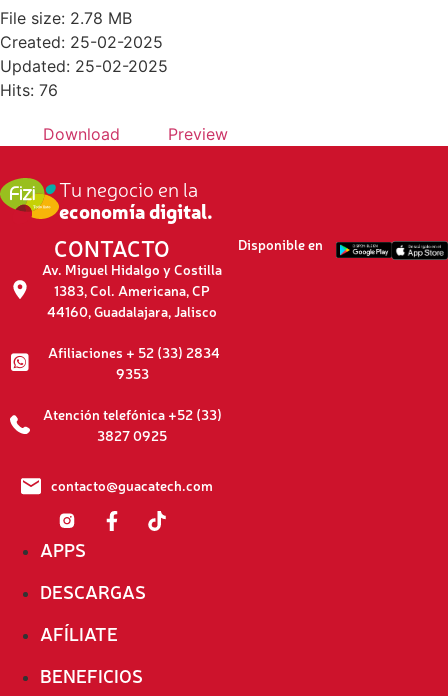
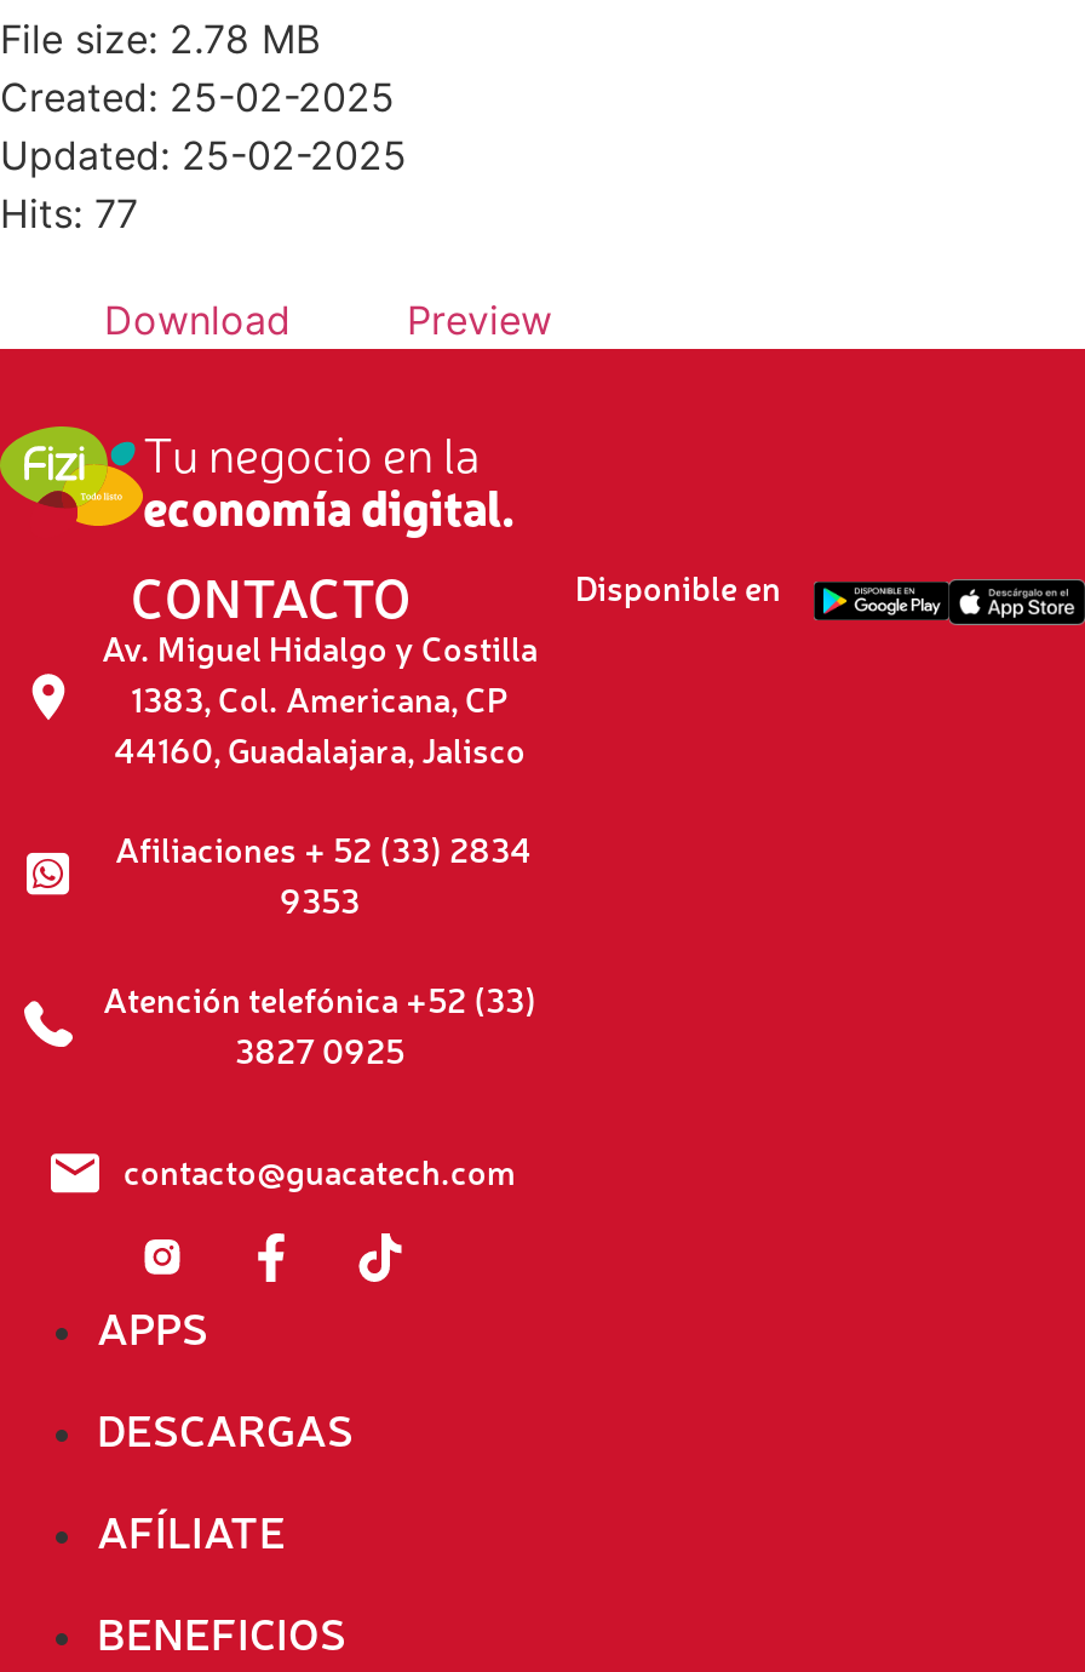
[0,80,58,100] Hits: 76 -> [0,189,138,238] Hits: 77

